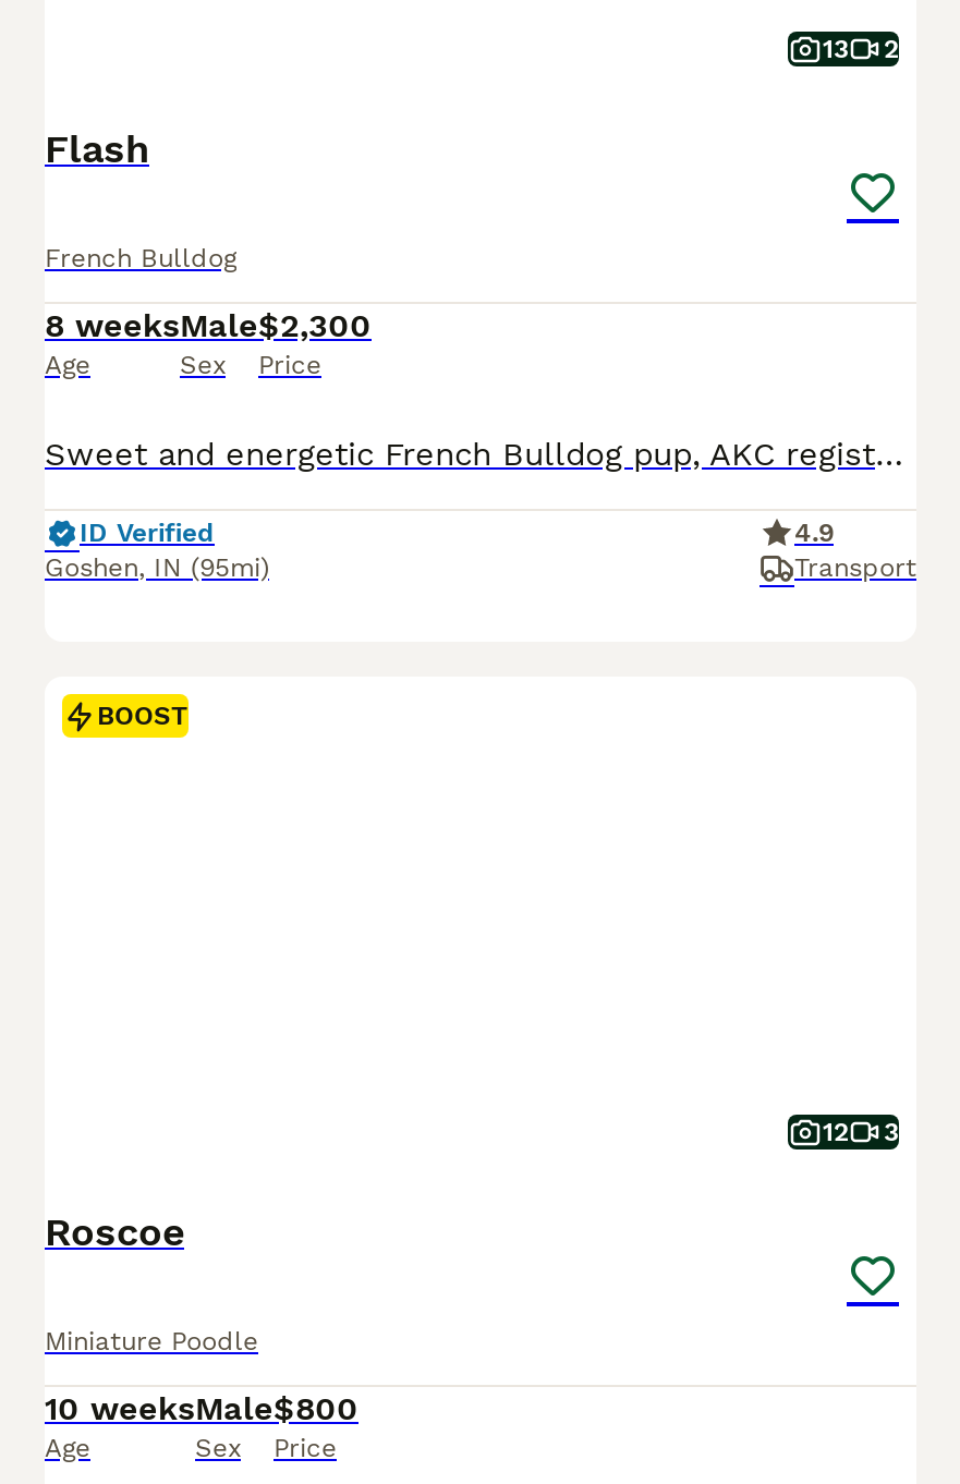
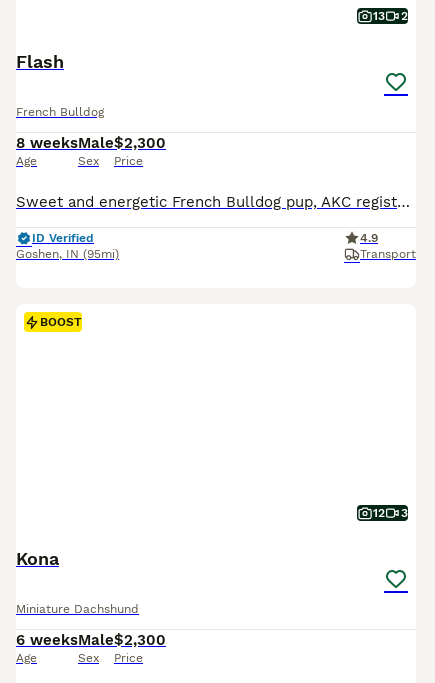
[45,1208,184,1254] Roscoe -> [16,548,59,569] Kona
[45,1326,258,1357] Miniature Poodle -> [16,602,139,616] Miniature Dachshund
[45,1389,195,1428] 10 weeks -> [16,631,78,649] 6 weeks
[274,1389,359,1428] $800 -> [114,631,166,649] $2,300

